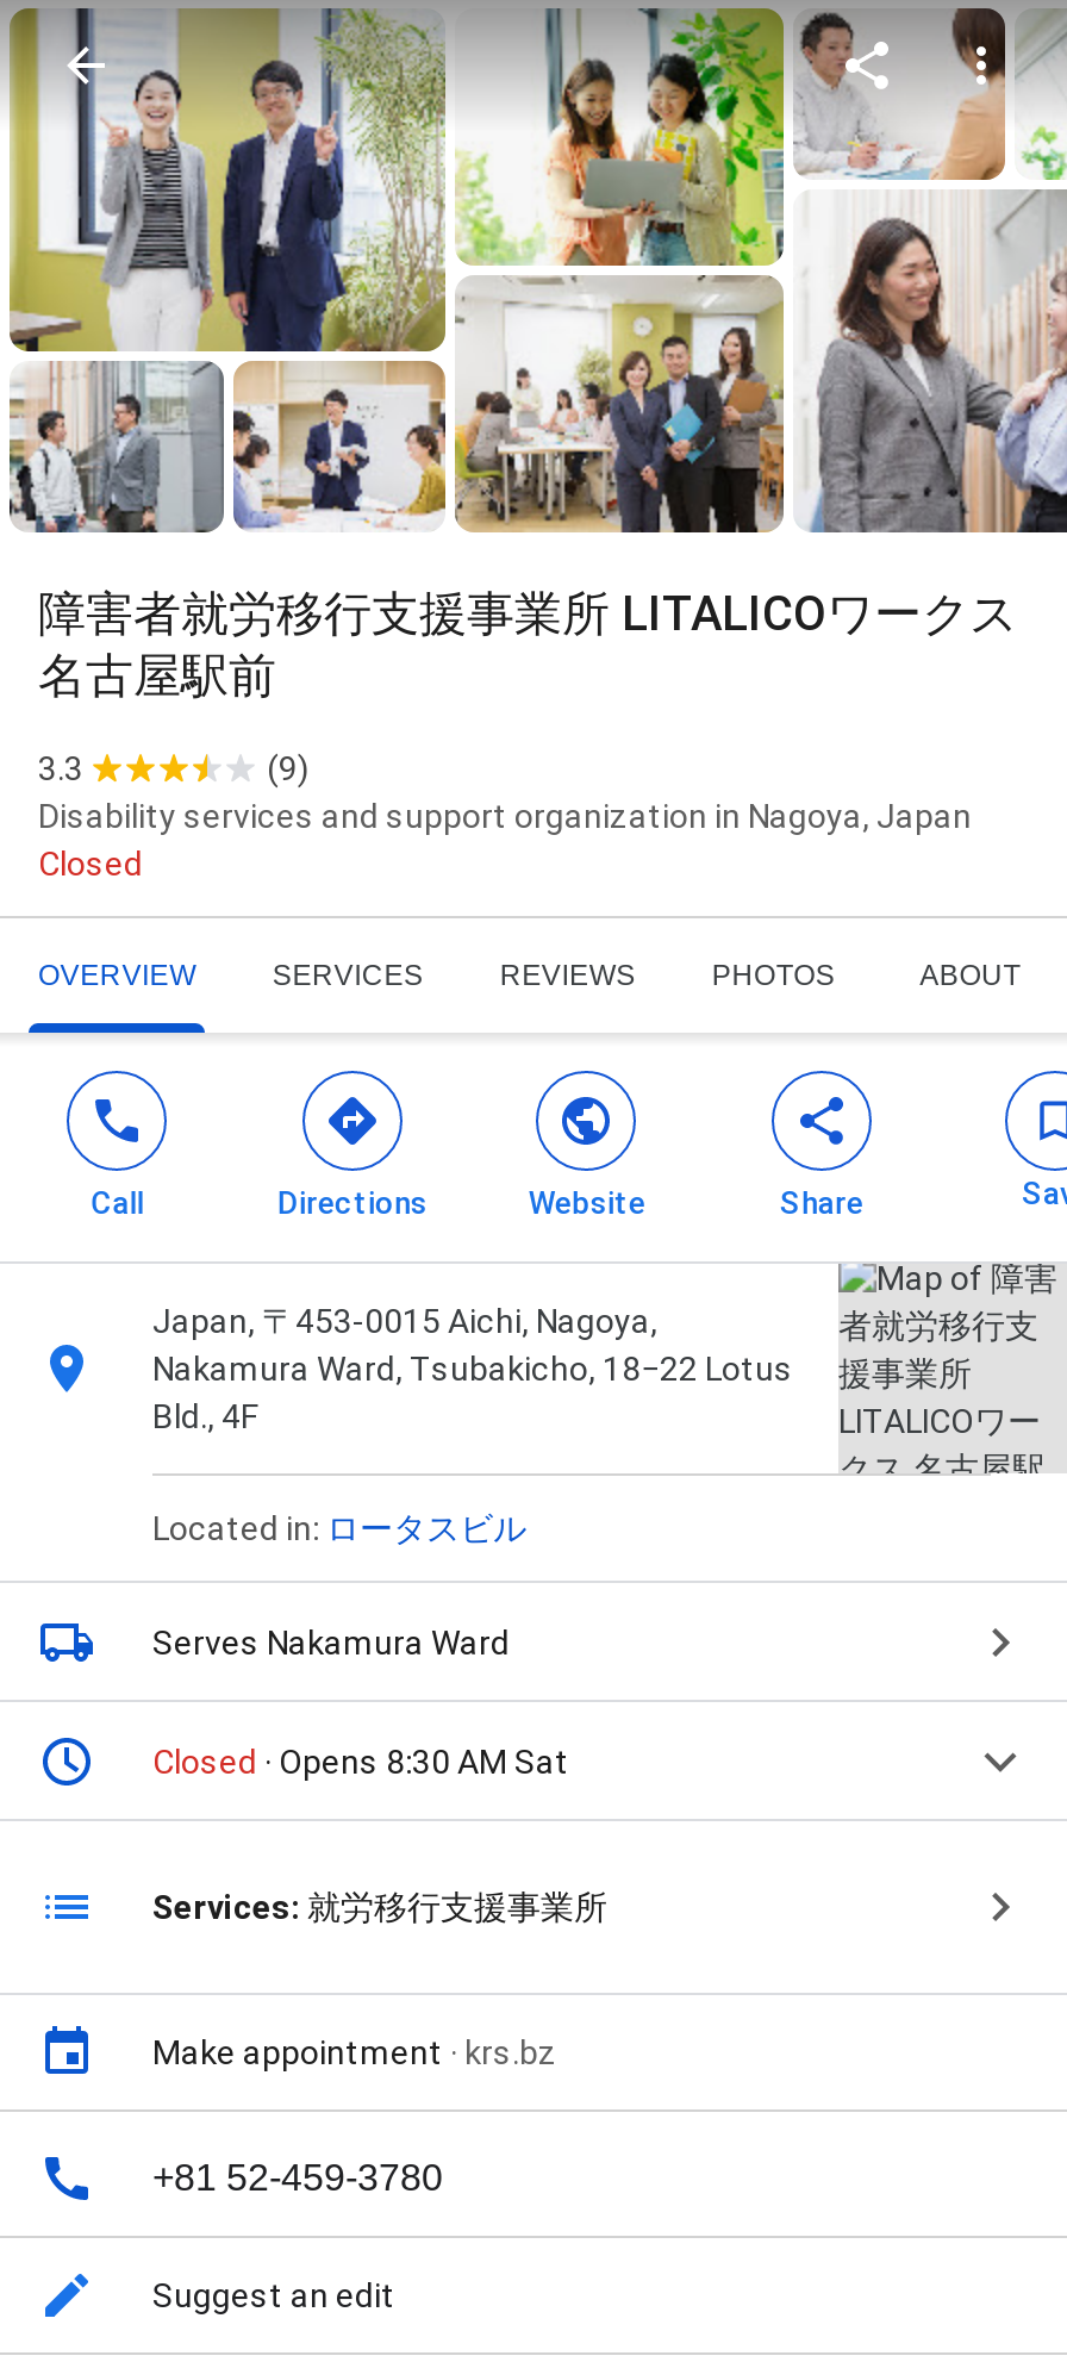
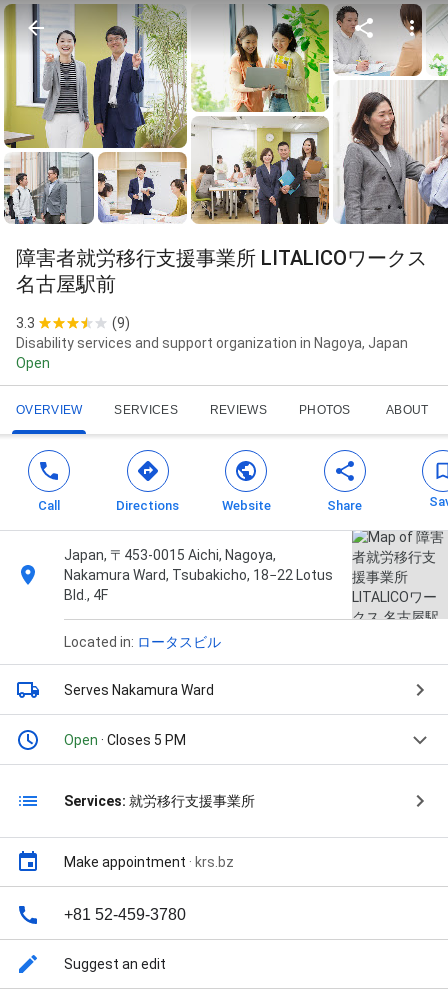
[38,845,143,883] Closed -> [16,355,50,371] Open
[152,1743,569,1781] Closed · Opens 8:30 AM Sat -> [64,732,186,748] Open · Closes 5 PM

